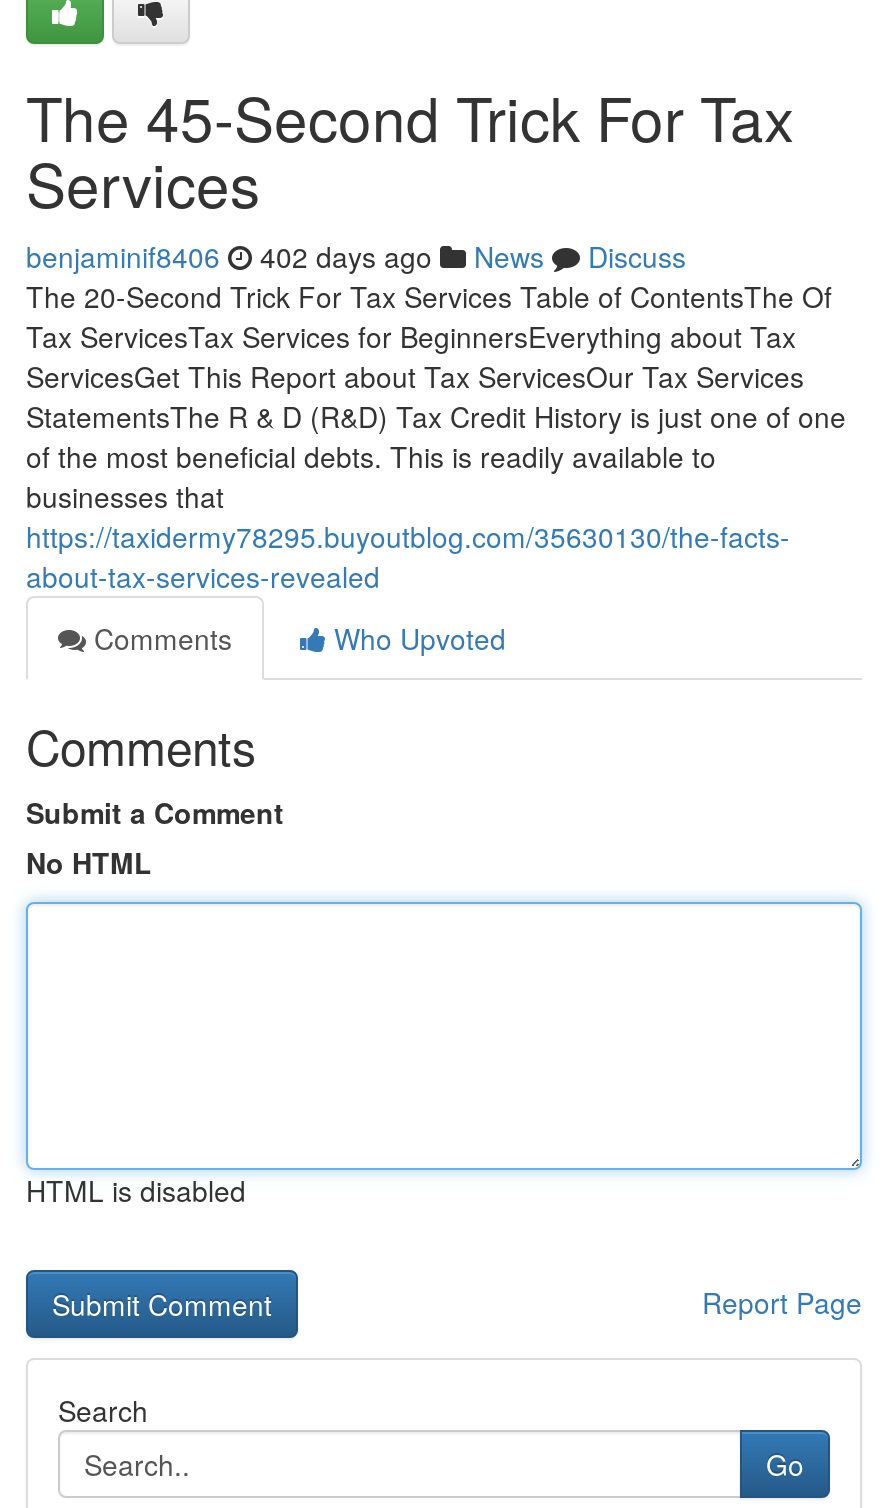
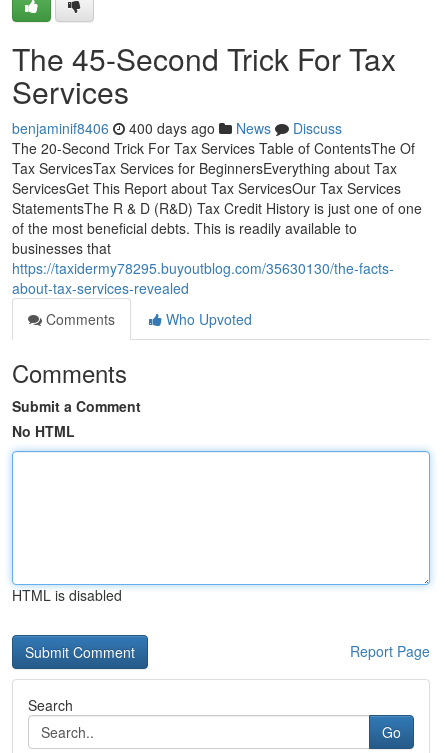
[26,236,686,276] benjaminif8406 402 days ago News Discuss -> [12,118,342,138] benjaminif8406 400 days ago News Discuss

